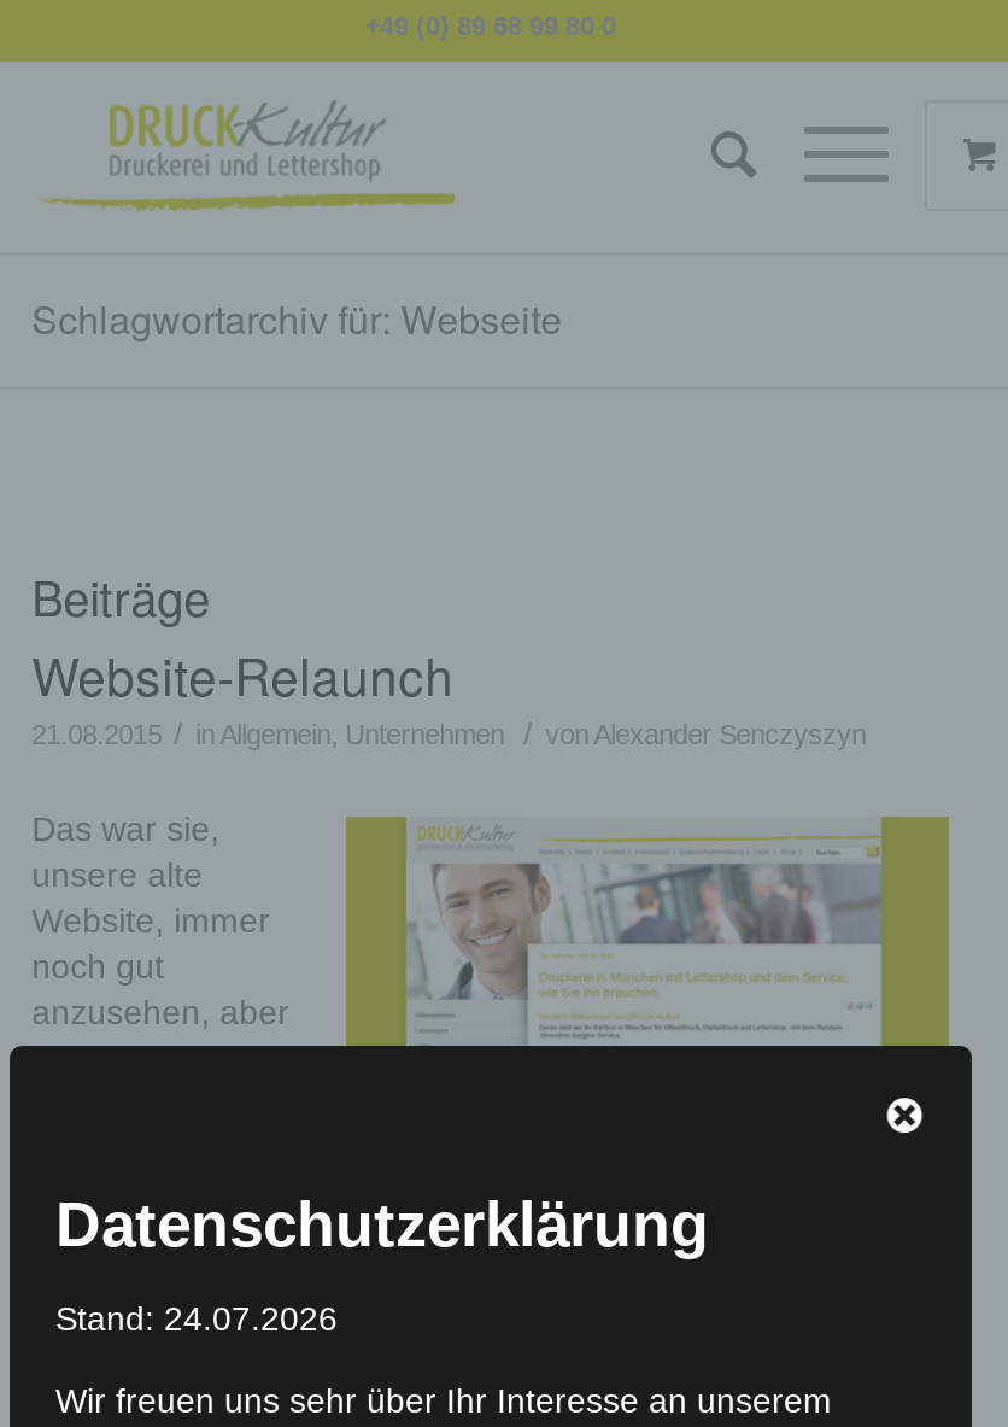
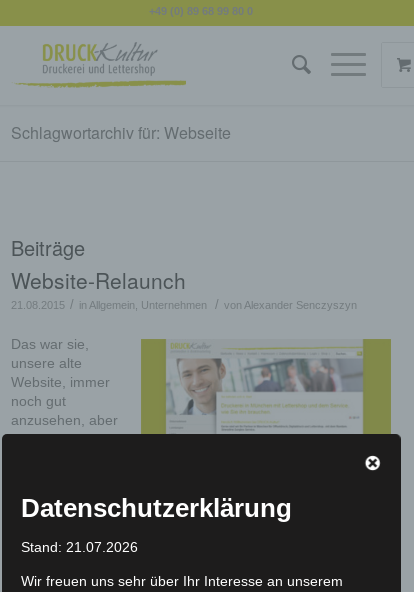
[56,1299,338,1337] Stand: 24.07.2026 -> [21,539,138,555] Stand: 21.07.2026

